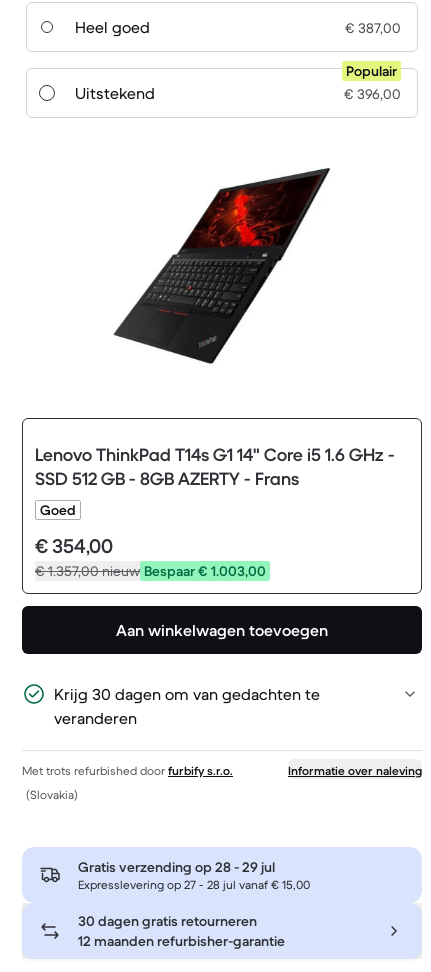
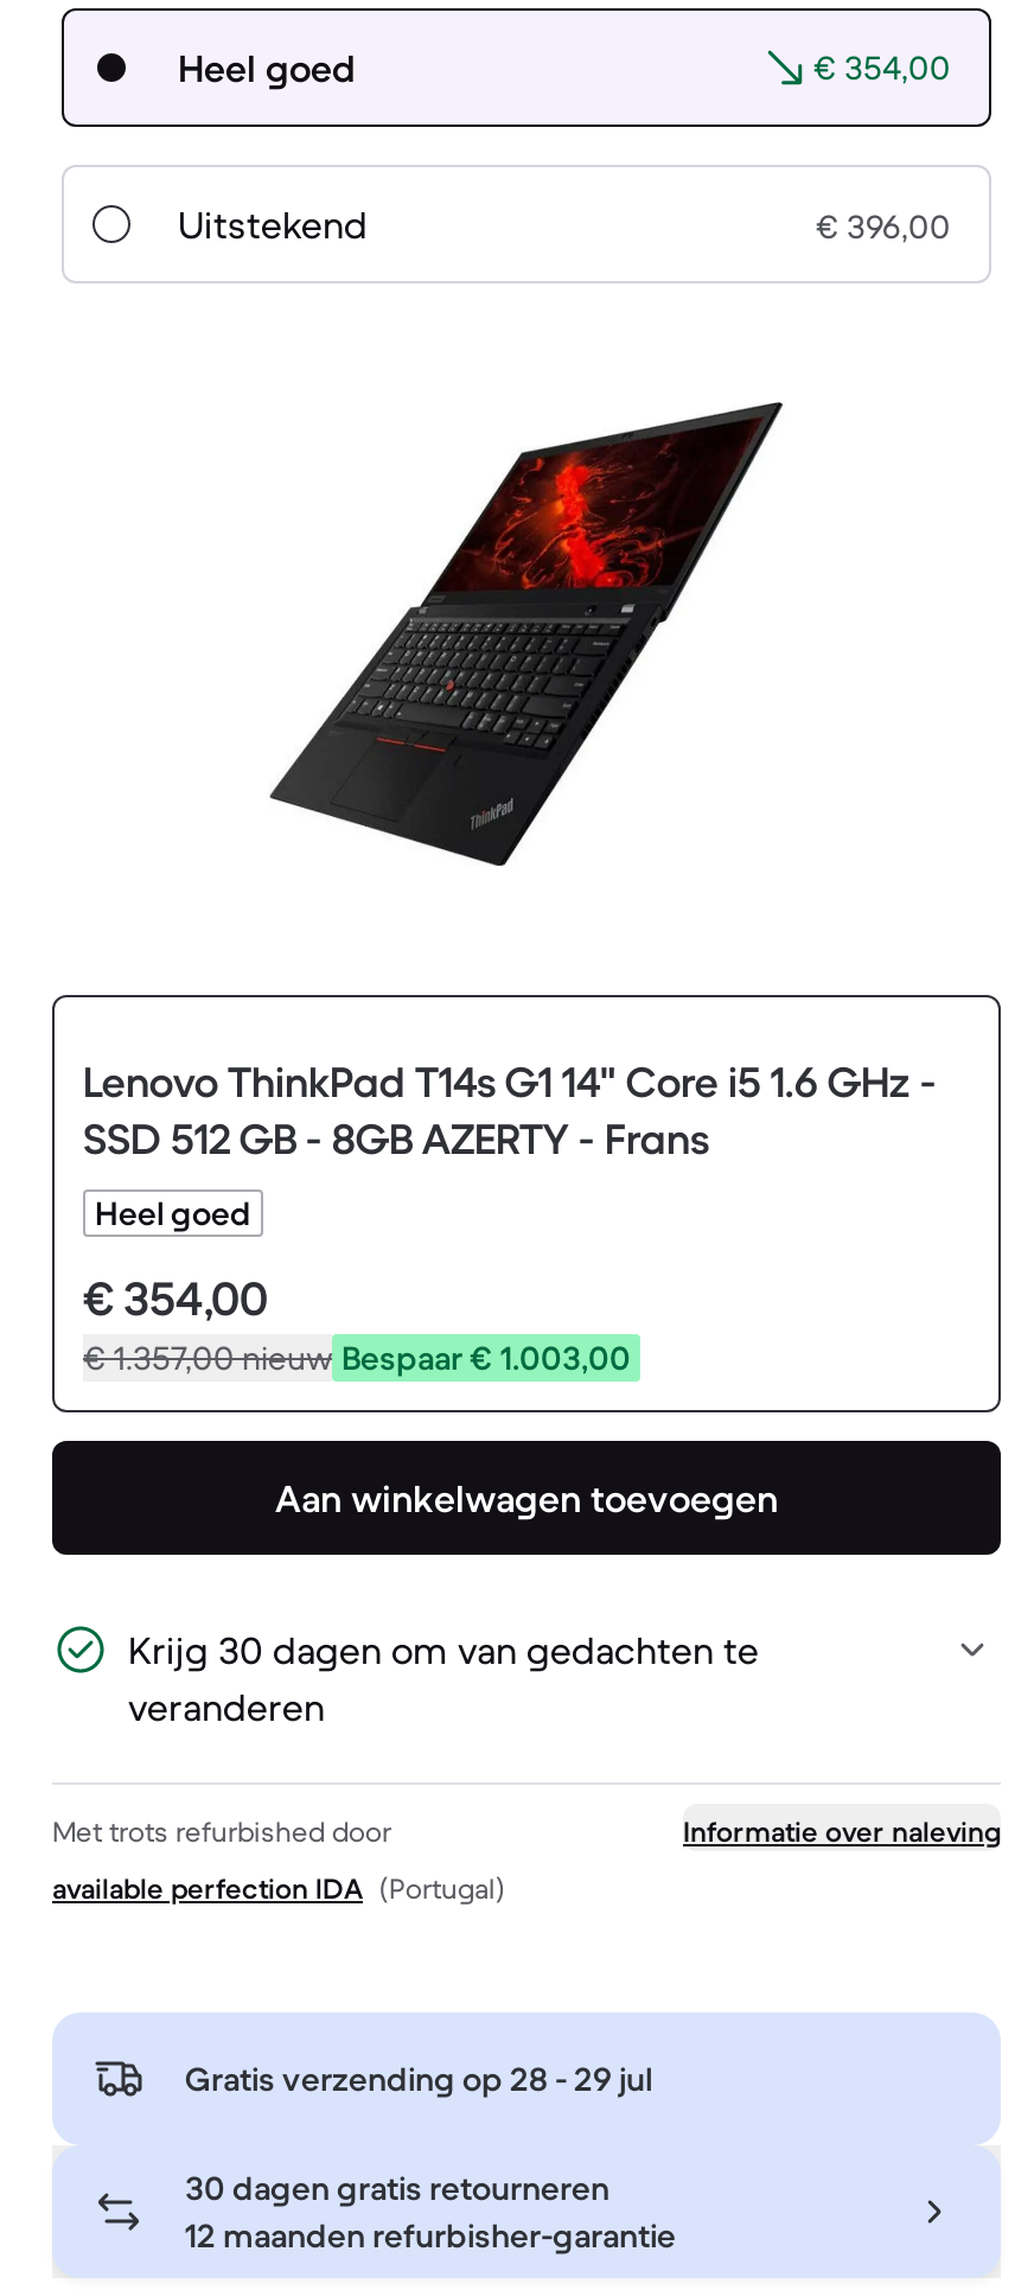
[345,19,401,37] € 387,00 -> [813,47,951,90] € 354,00
[346,62,397,80] Populair -> none
[40,501,76,519] Goed -> [95,1193,251,1235] Heel goed
[22,763,233,778] Met trots refurbished door furbify s.r.o. -> [52,1814,391,1850] Met trots refurbished door
[26,787,78,802] (Slovakia) -> [52,1871,505,1907] available perfection lDA (Portugal)
[78,877,310,892] Expresslevering op 27 - 28 jul vanaf € 15,00 -> none

